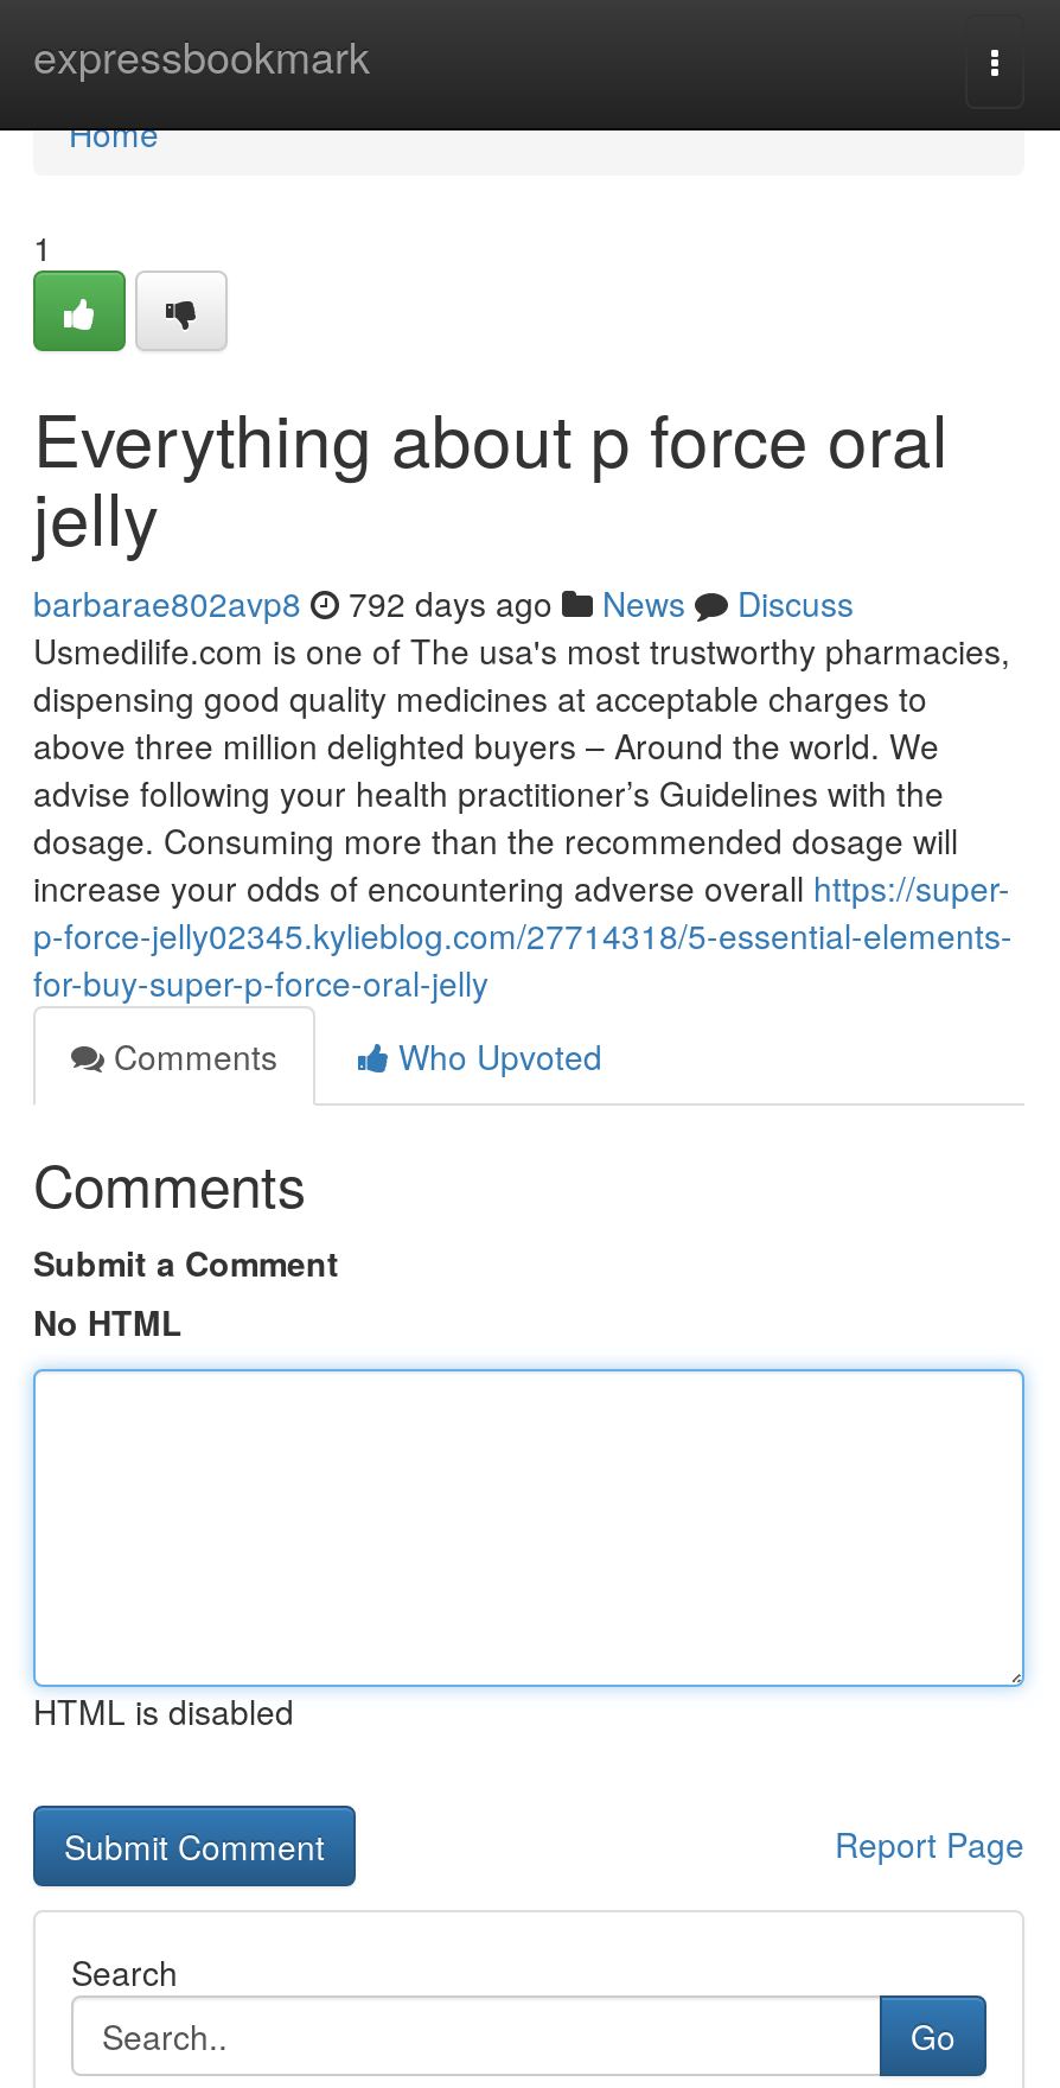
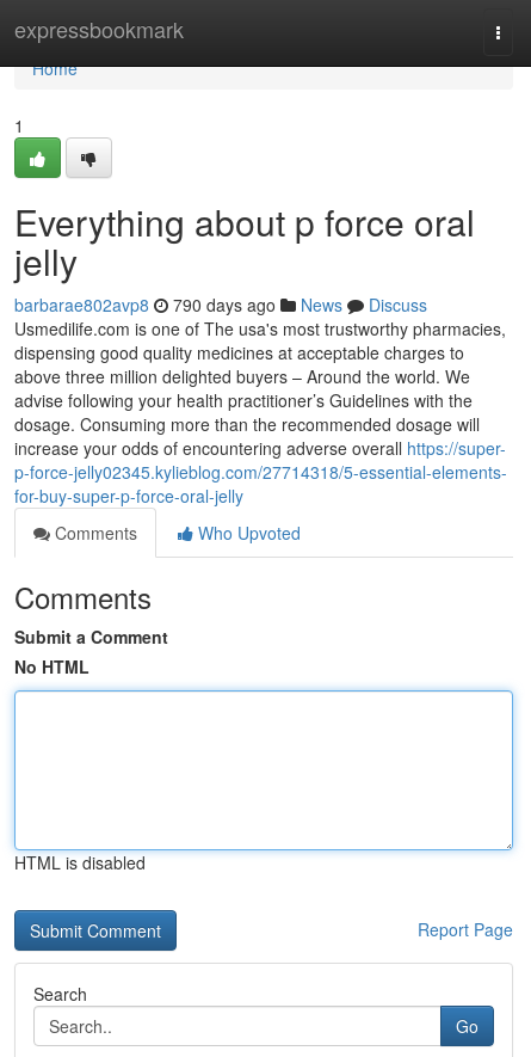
[33,579,854,626] barbarae802avp8 792 days ago News Discuss -> [14,293,427,317] barbarae802avp8 790 days ago News Discuss

